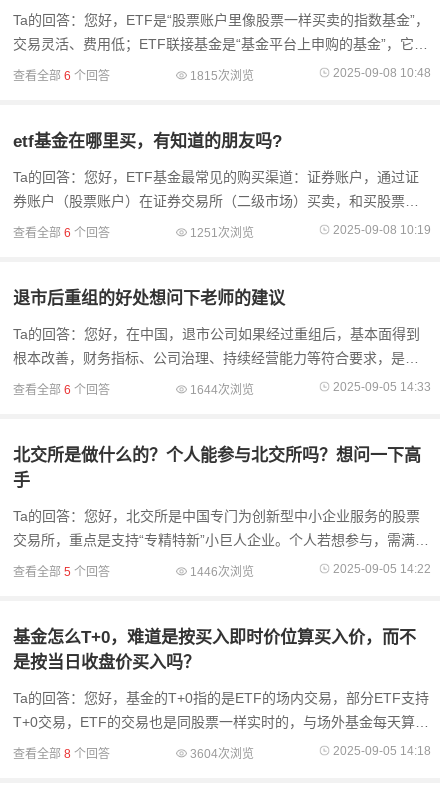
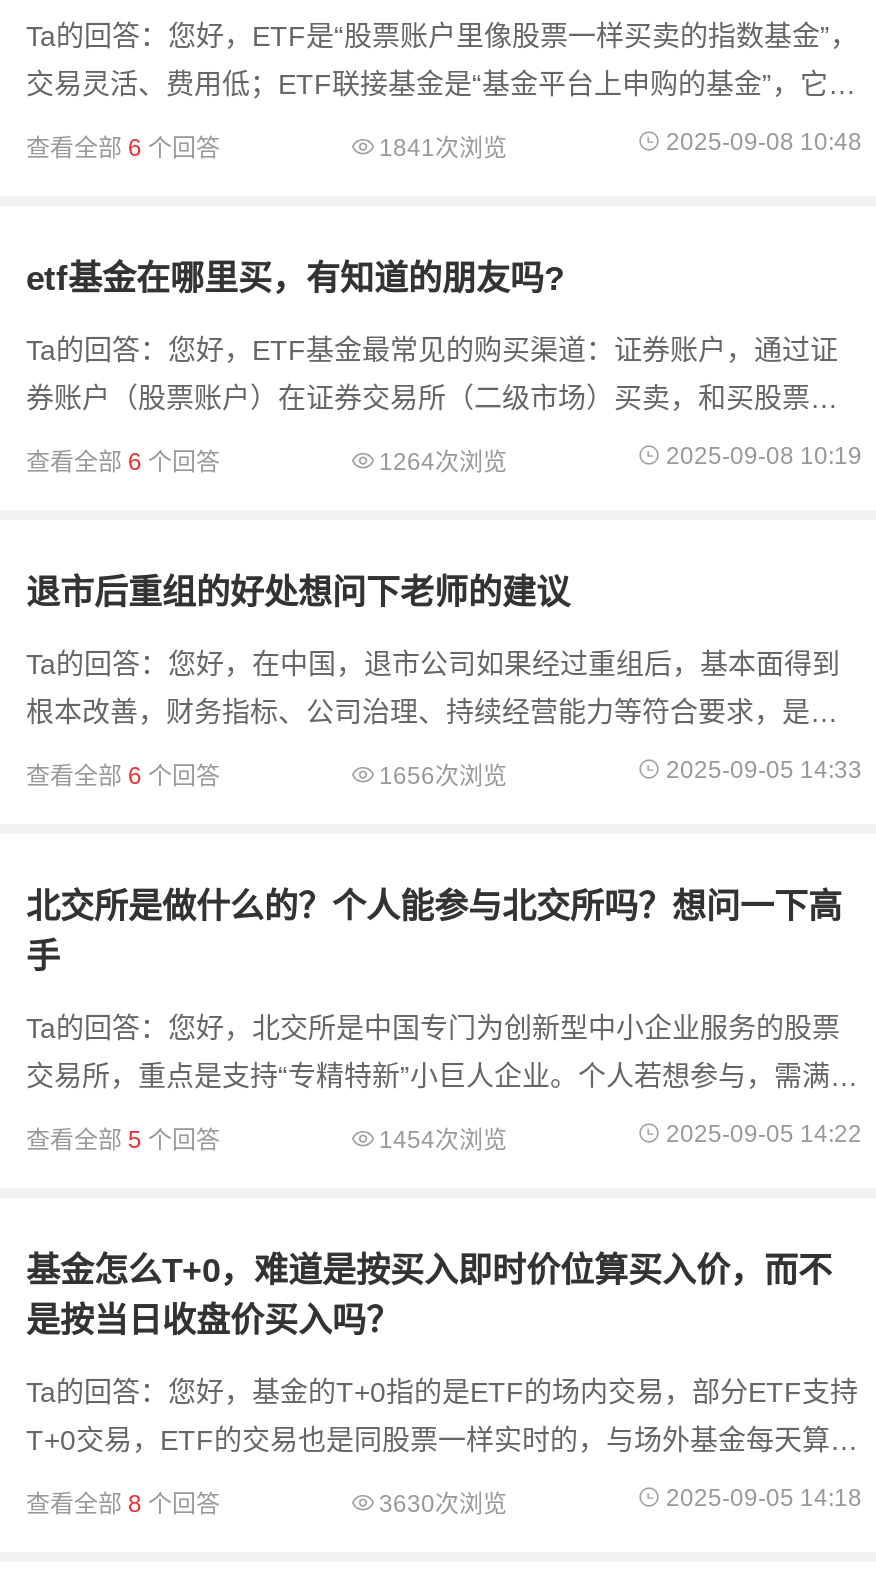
[189,69,253,83] 1815次浏览 -> [379,134,507,162] 1841次浏览
[189,226,253,240] 1251次浏览 -> [379,448,507,476] 1264次浏览
[189,383,253,397] 1644次浏览 -> [379,762,507,790] 1656次浏览
[189,565,253,579] 1446次浏览 -> [379,1126,507,1154] 1454次浏览
[189,747,253,761] 3604次浏览 -> [379,1490,507,1518] 3630次浏览

